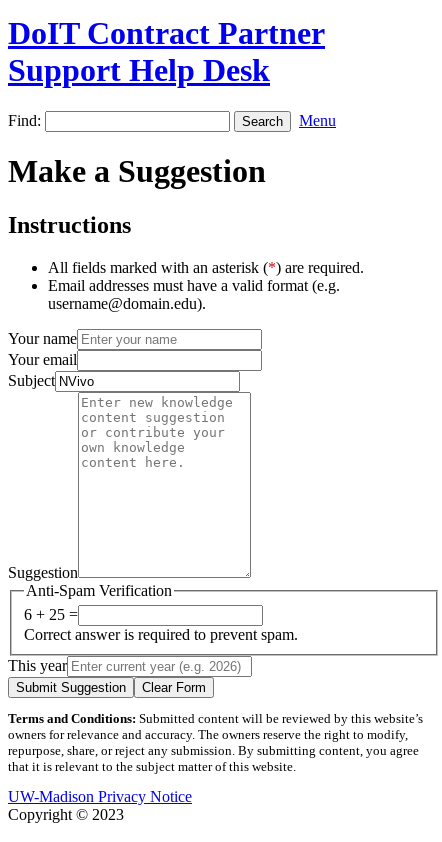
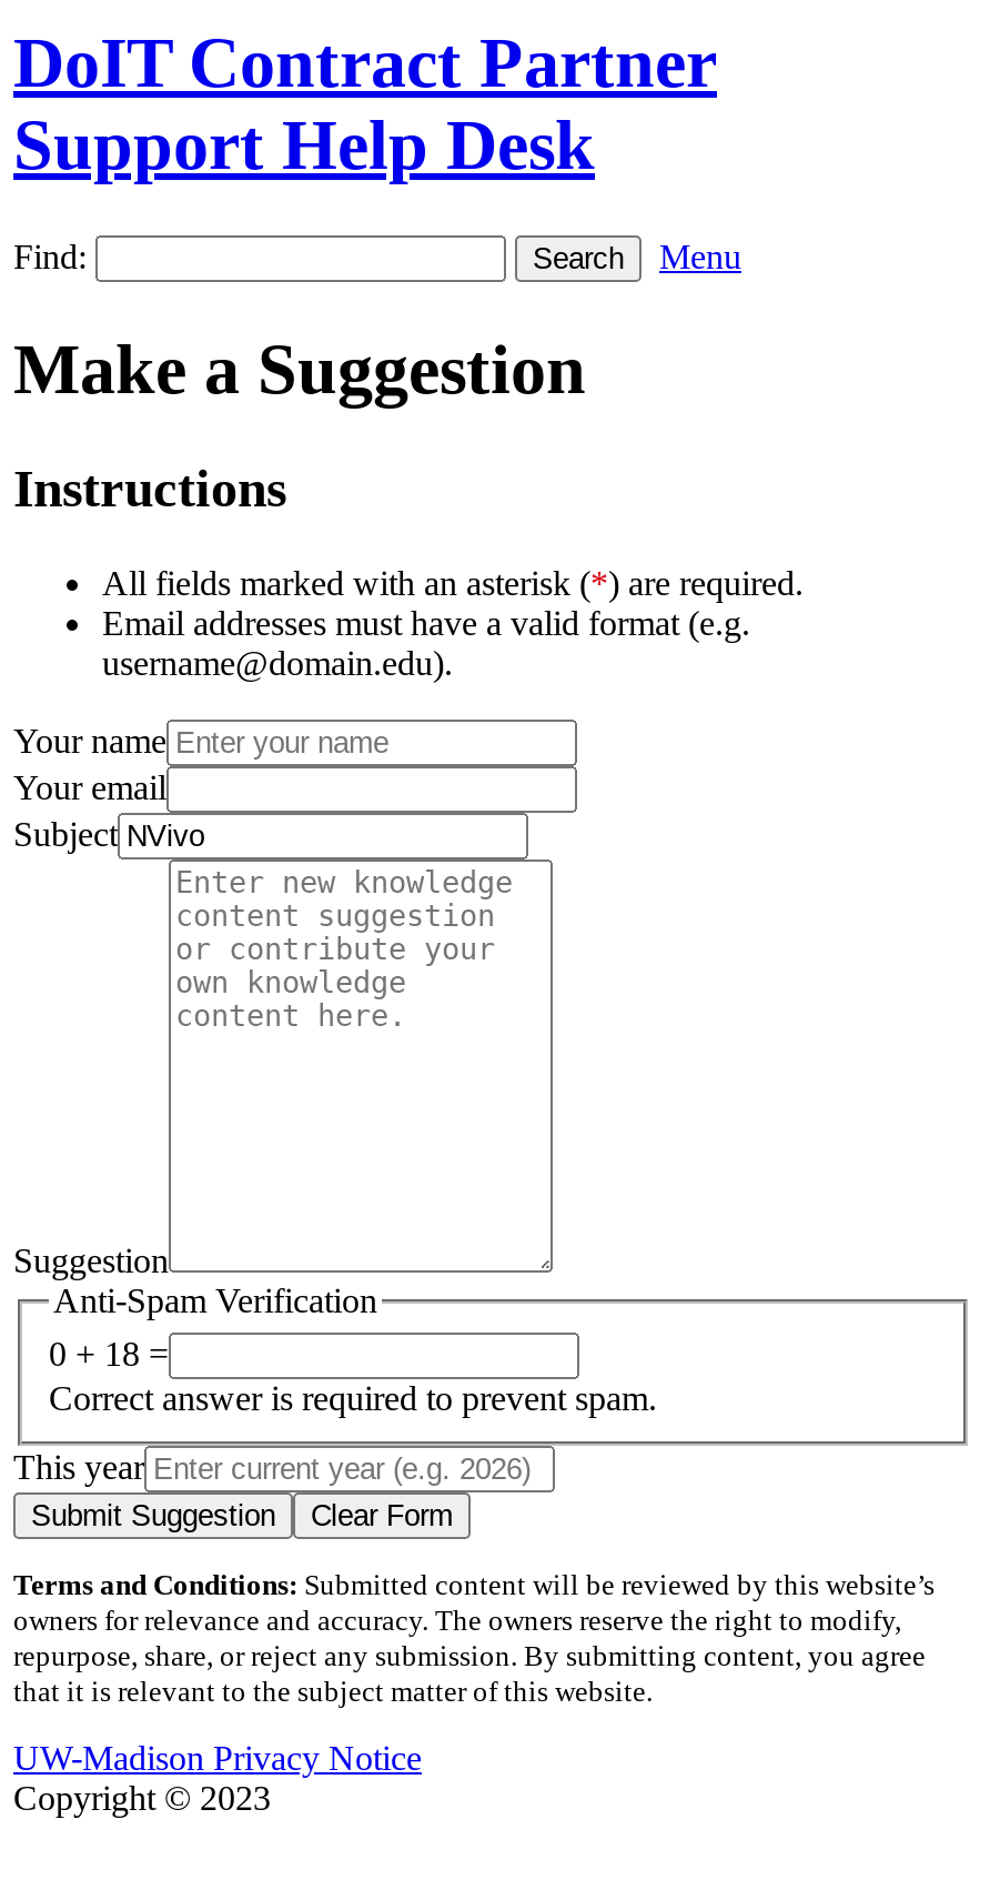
[24,606,78,623] 6 + 25 = -> [49,1335,169,1373] 0 + 18 =

